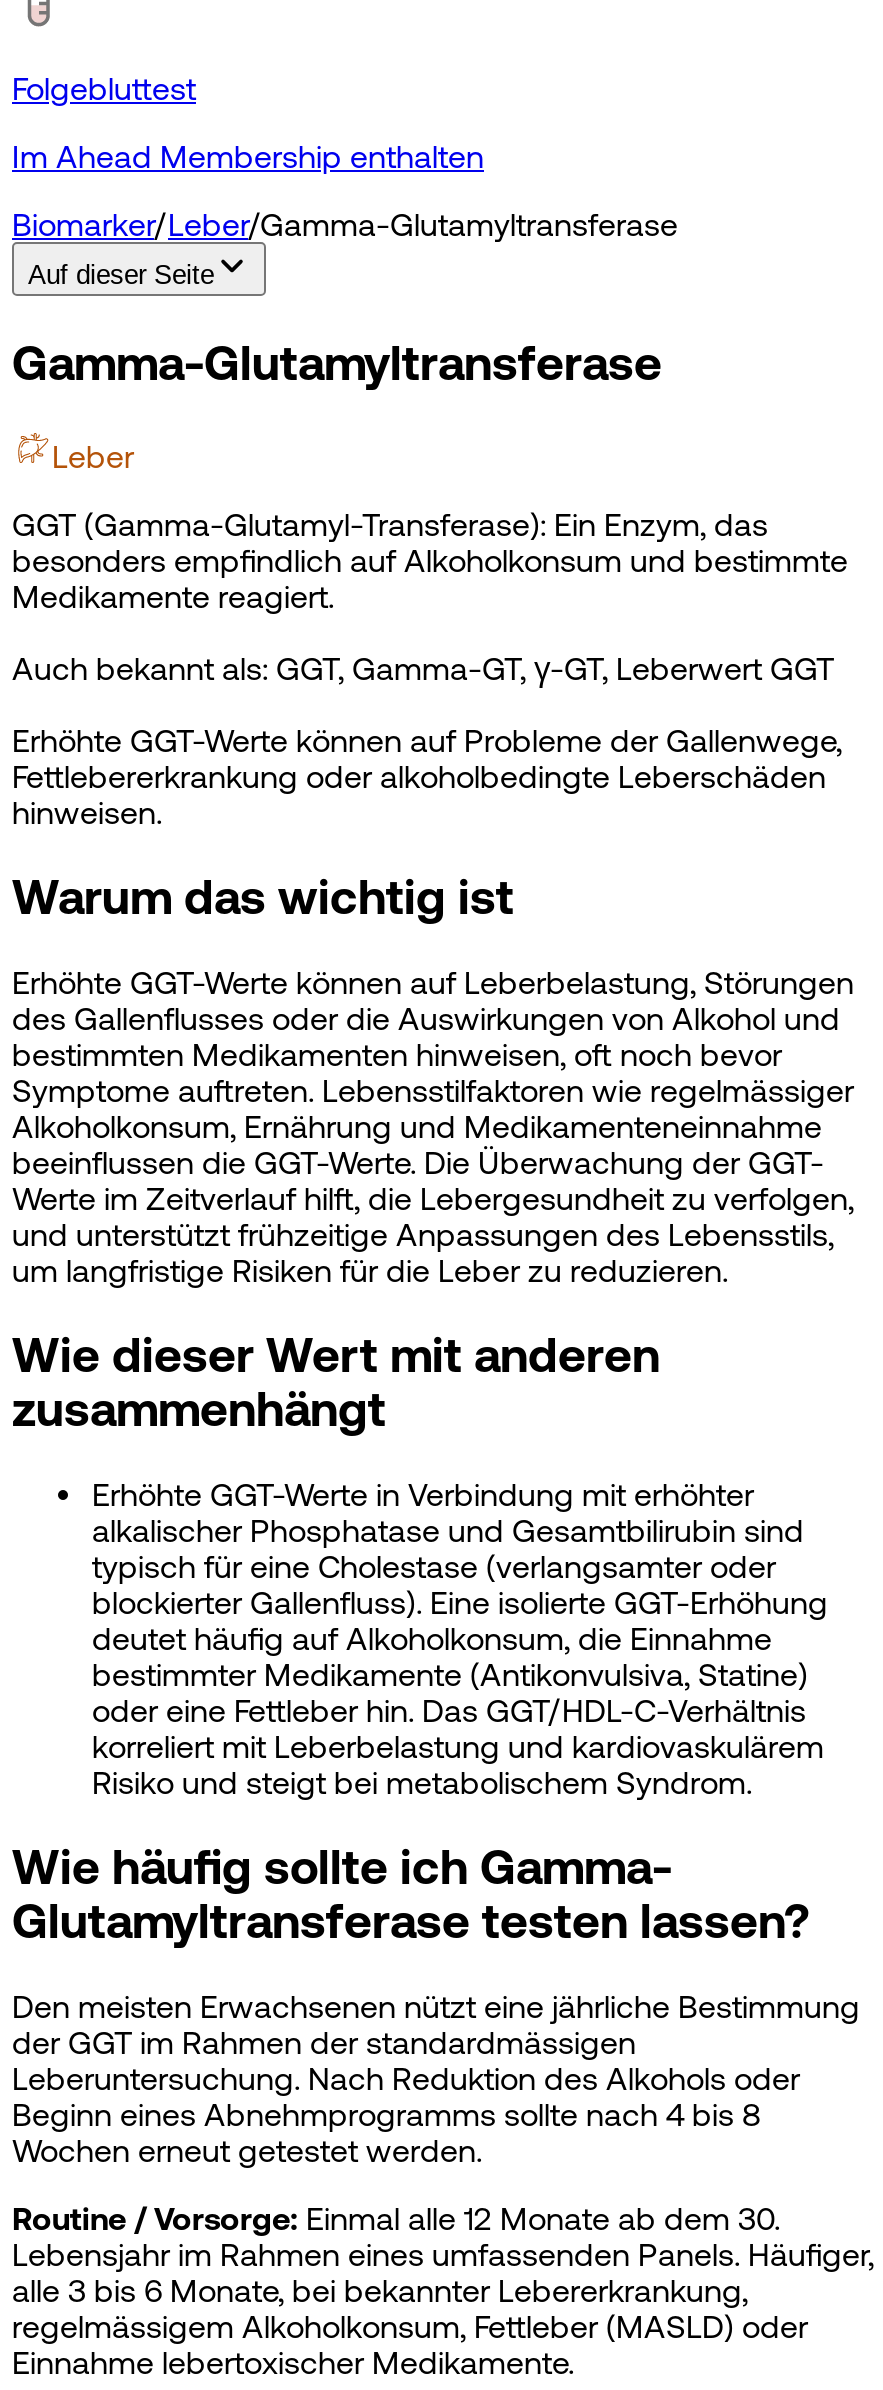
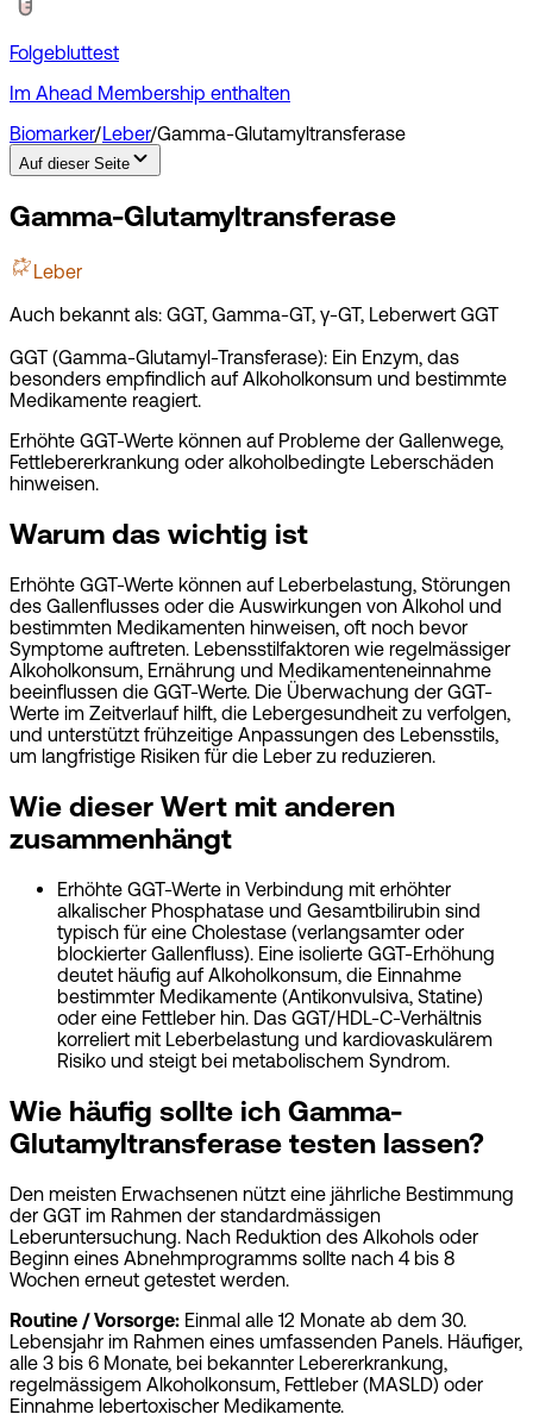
moved [12,507,848,615] -> [10,347,507,411]: GGT (Gamma-Glutamyl-Transferase): Ein Enzym, das | besonders empfindlich auf Alkoholkonsum und bestimmte | Medikamente reagiert.
moved [12,651,834,687] -> [10,304,498,325]: Auch bekannt als: GGT, Gamma-GT, γ-GT, Leberwert GGT

